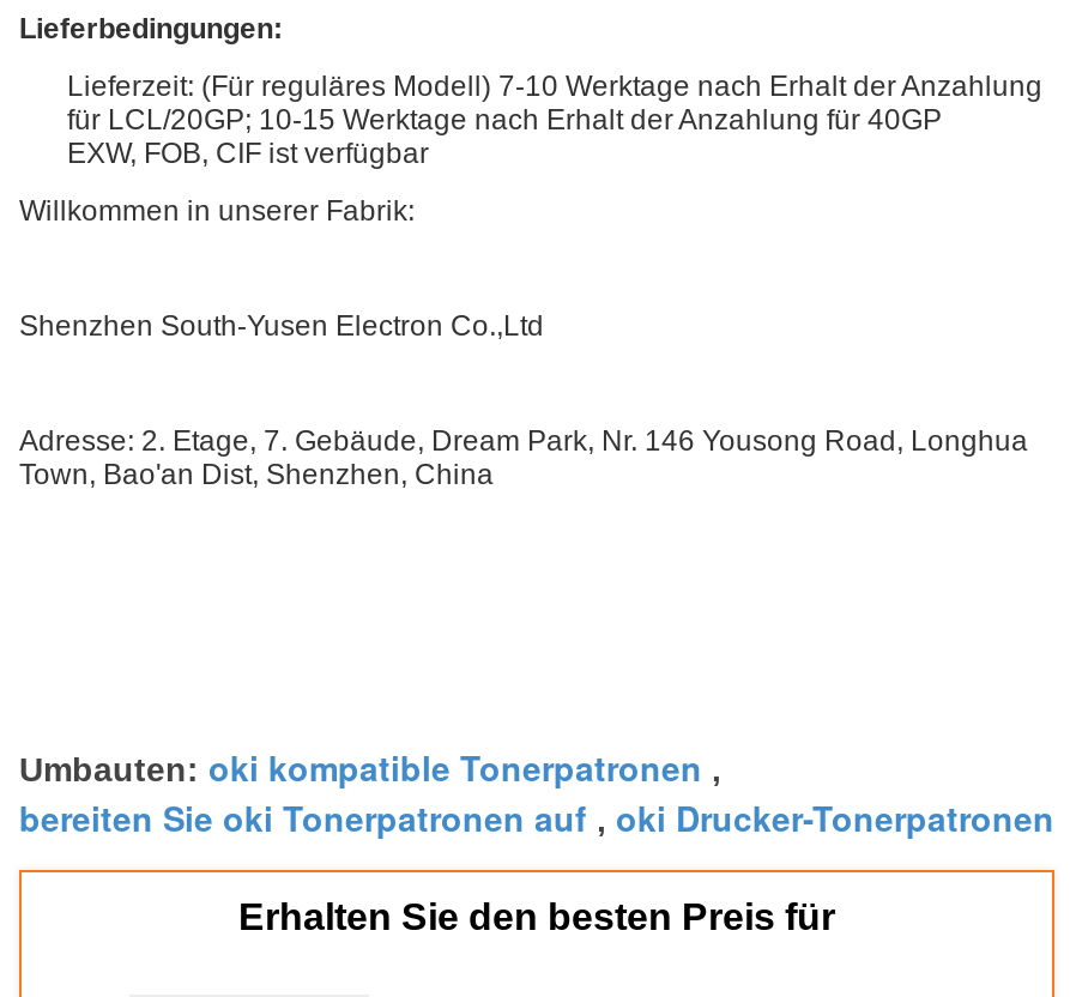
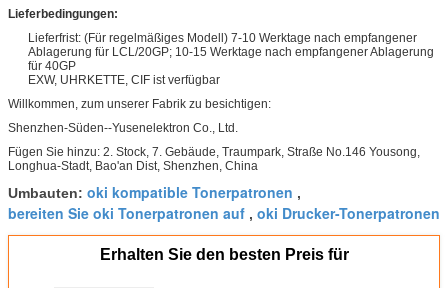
[67,70,1042,171] Lieferzeit: (Für reguläres Modell) 7-10 Werktage nach Erhalt der Anzahlung | für LCL/20GP; 10-15 Werktage nach Erhalt der Anzahlung für 40GP | EXW, FOB, CIF ist verfügbar -> [28,31,434,87] Lieferfrist: (Für regelmäßiges Modell) 7-10 Werktage nach empfangener | Ablagerung für LCL/20GP; 10-15 Werktage nach empfangener Ablagerung | für 40GP | EXW, UHRKETTE, CIF ist verfügbar
[19,195,415,229] Willkommen in unserer Fabrik: -> [8,97,271,111] Willkommen, zum unserer Fabrik zu besichtigen:
[19,310,544,344] Shenzhen South-Yusen Electron Co.,Ltd -> [8,121,238,135] Shenzhen-Süden--Yusenelektron Co., Ltd.
[19,425,1028,492] Adresse: 2. Etage, 7. Gebäude, Dream Park, Nr. 146 Yousong Road, Longhua | Town, Bao'an Dist, Shenzhen, China -> [8,145,420,173] Fügen Sie hinzu: 2. Stock, 7. Gebäude, Traumpark, Straße No.146 Yousong, | Longhua-Stadt, Bao'an Dist, Shenzhen, China

